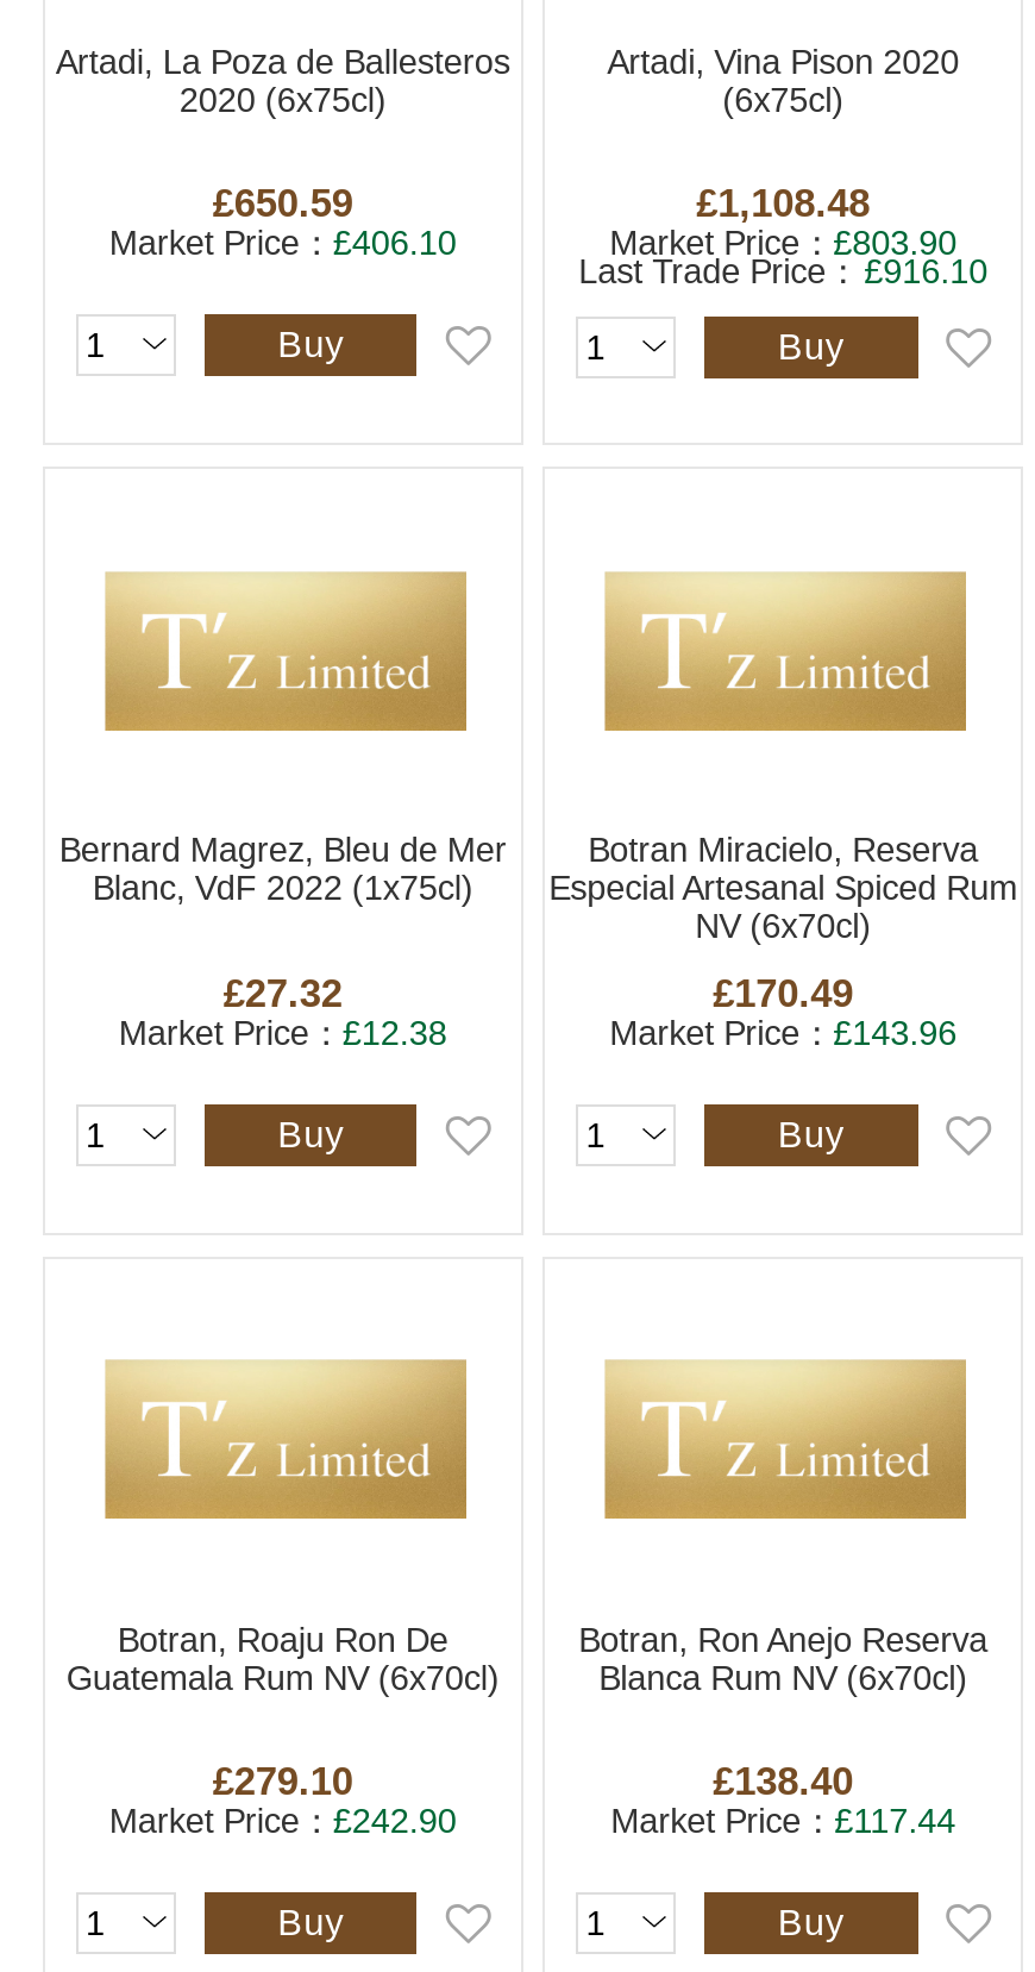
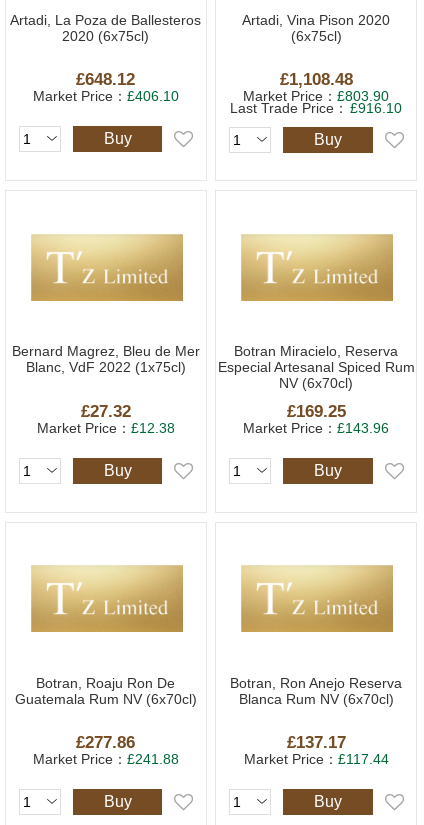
[212,181,353,227] £650.59 -> [76,70,135,89] £648.12
[713,970,853,1016] £170.49 -> [287,402,346,421] £169.25
[212,1759,353,1805] £279.10 -> [76,733,135,752] £277.86
[713,1759,853,1805] £138.40 -> [287,733,346,752] £137.17
[109,1802,456,1840] Market Price：£242.90 -> [33,751,179,767] Market Price：£241.88

